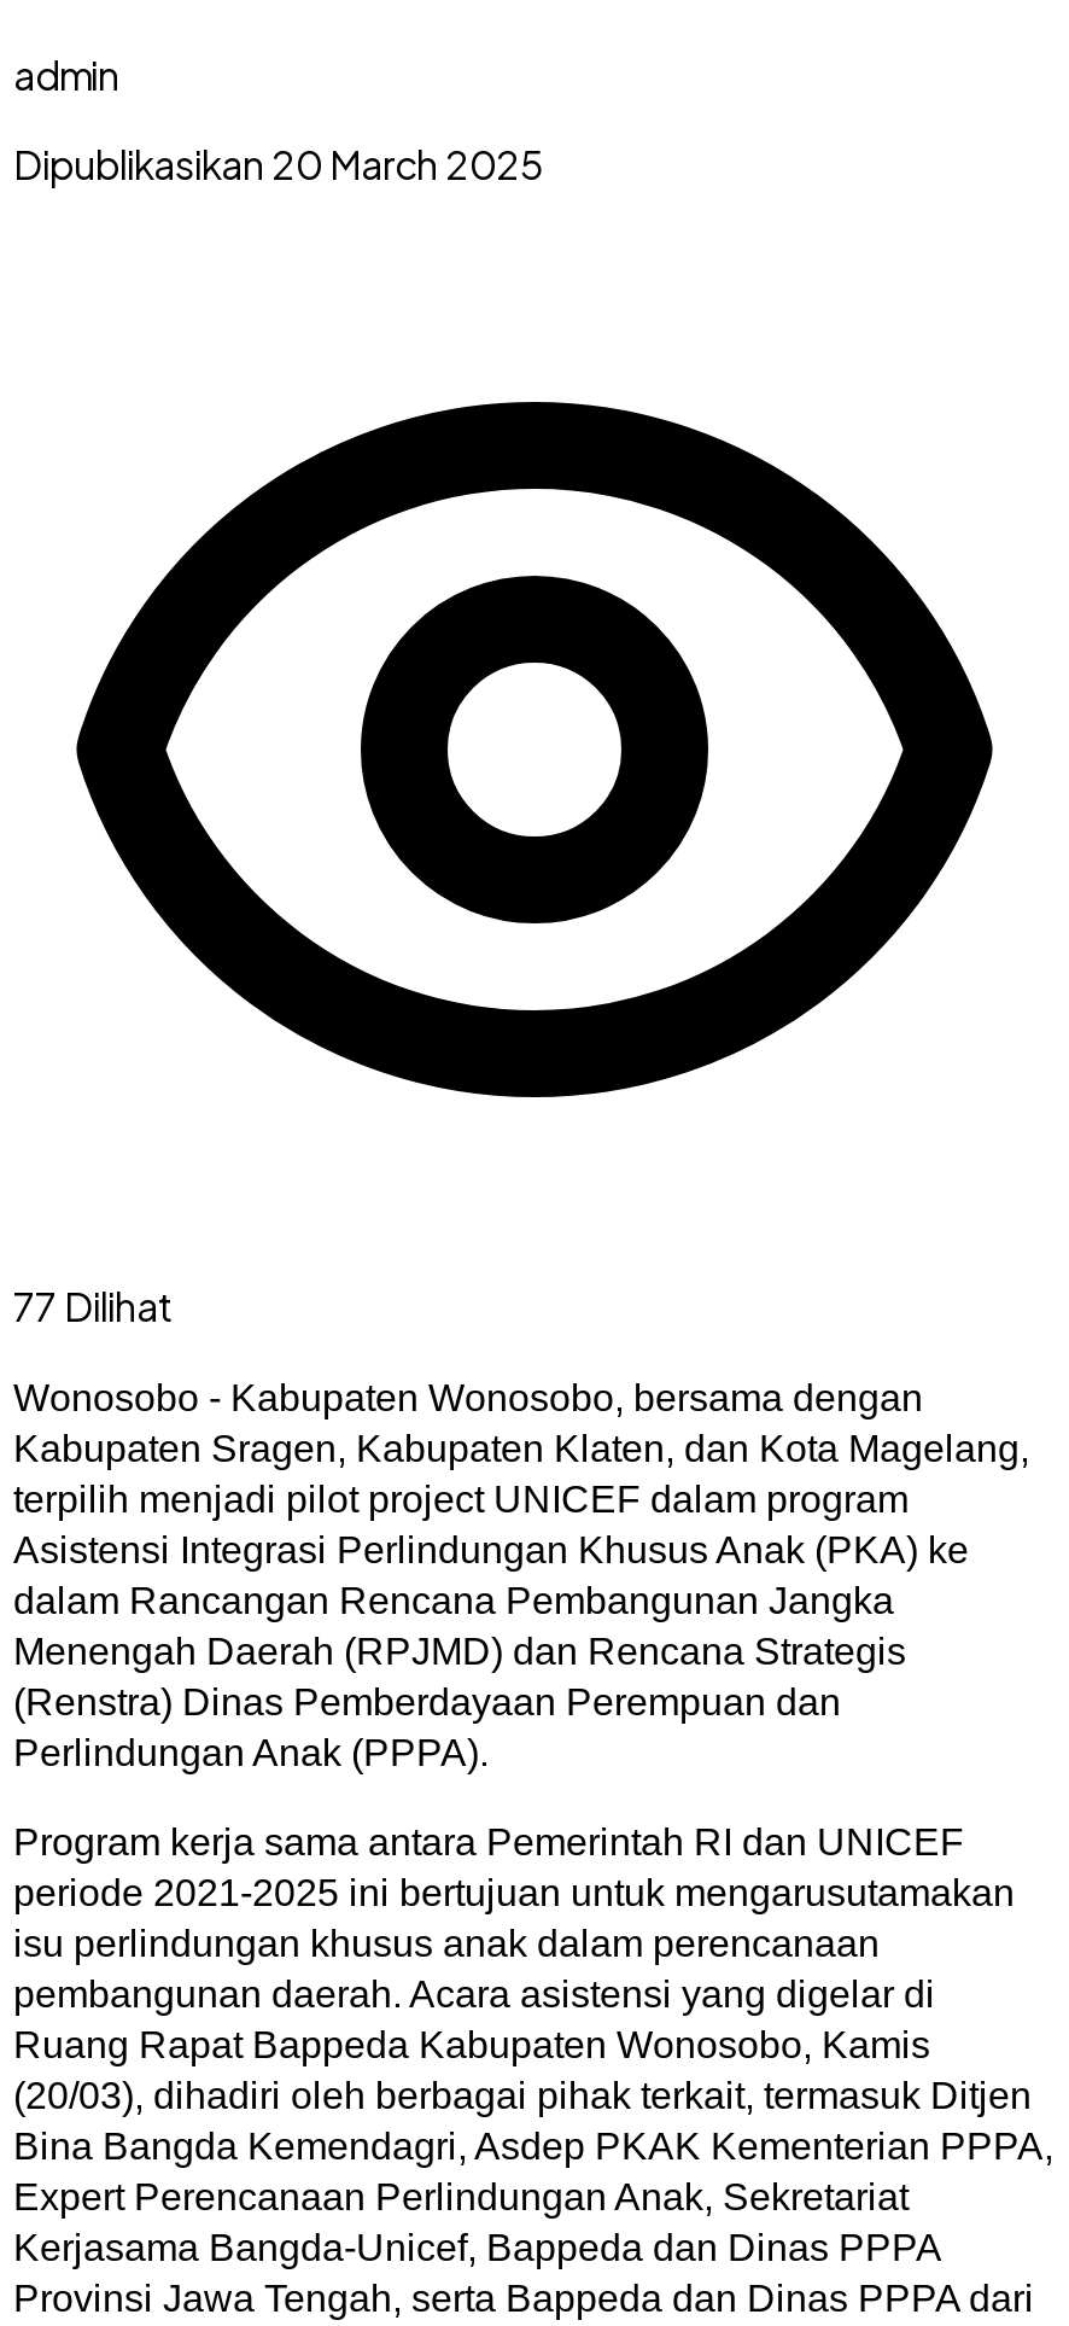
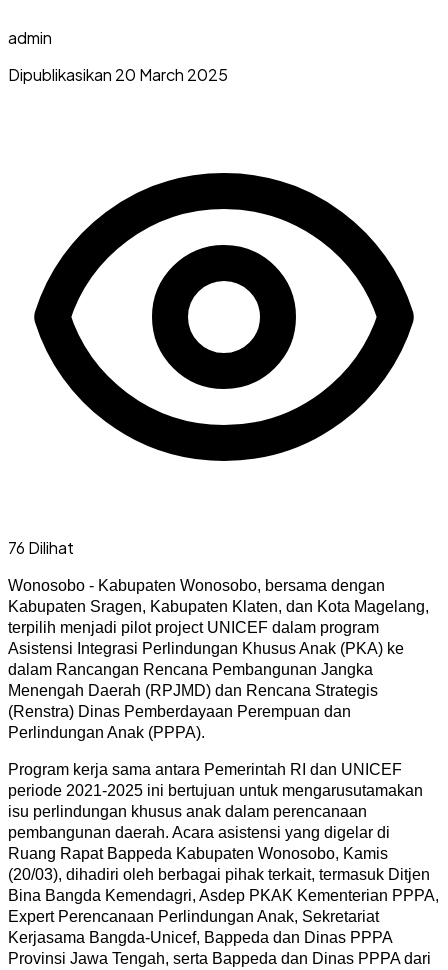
[13,1280,175,1331] 77 Dilihat -> [8,537,74,558] 76 Dilihat

